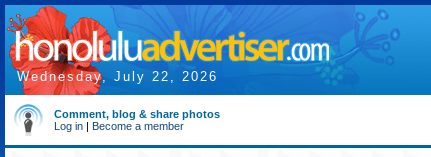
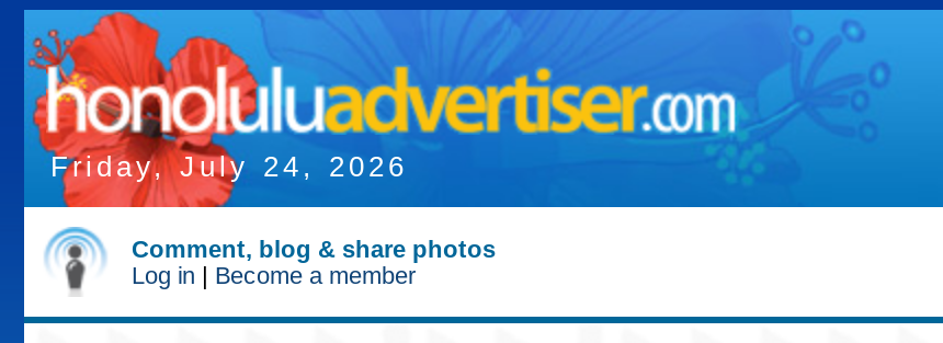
[17,69,218,84] Wednesday, July 22, 2026 -> [50,150,408,183] Friday, July 24, 2026

